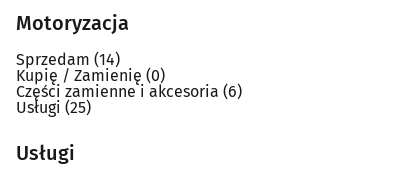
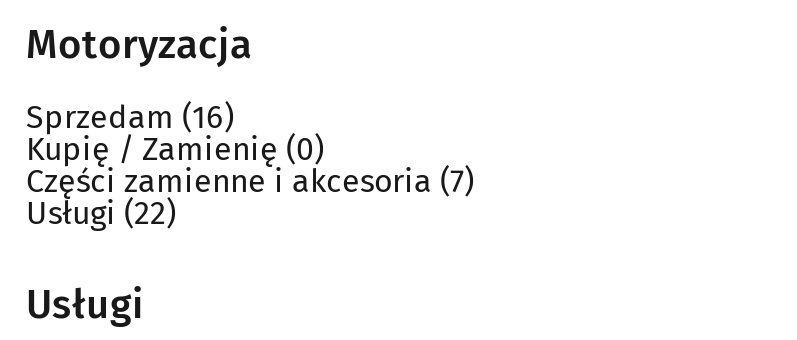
[16,49,120,68] Sprzedam (14) -> [26,97,234,135] Sprzedam (16)
[16,81,242,100] Części zamienne i akcesoria (6) -> [26,161,474,199] Części zamienne i akcesoria (7)
[16,97,91,116] Usługi (25) -> [26,193,176,231] Usługi (22)

